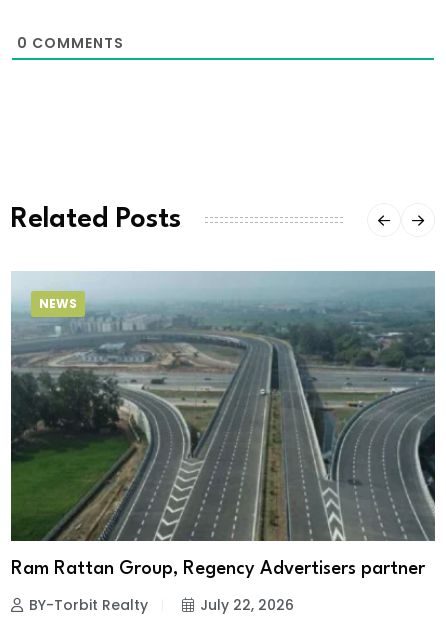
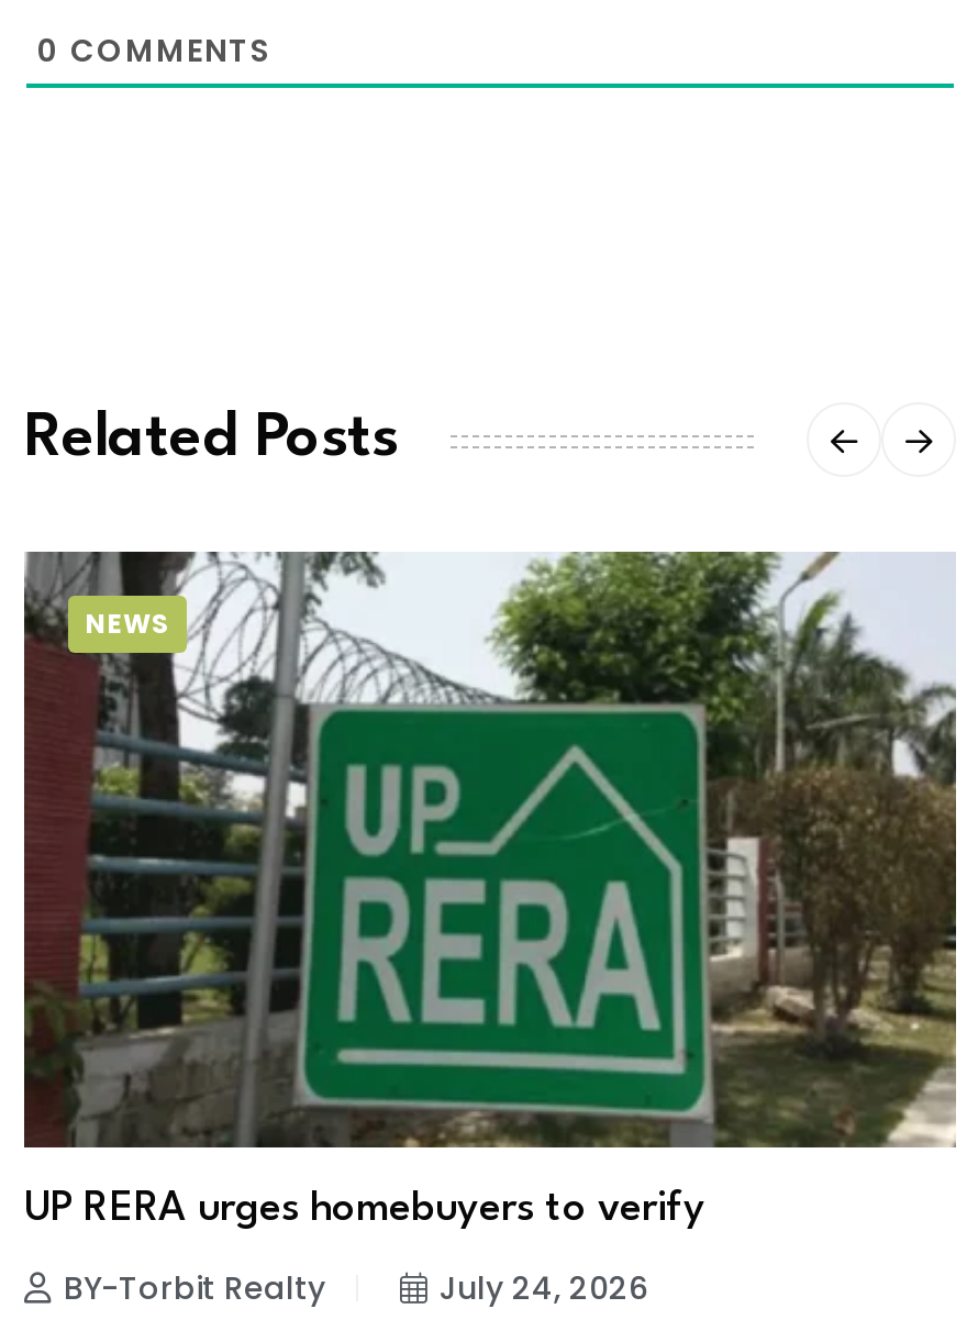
[10,270,436,578] [image] | Ram Rattan Group, Regency Advertisers partner -> [22,548,958,1227] [image] | UP RERA urges homebuyers to verify
[200,595,294,615] July 22, 2026 -> [440,1265,648,1309] July 24, 2026

